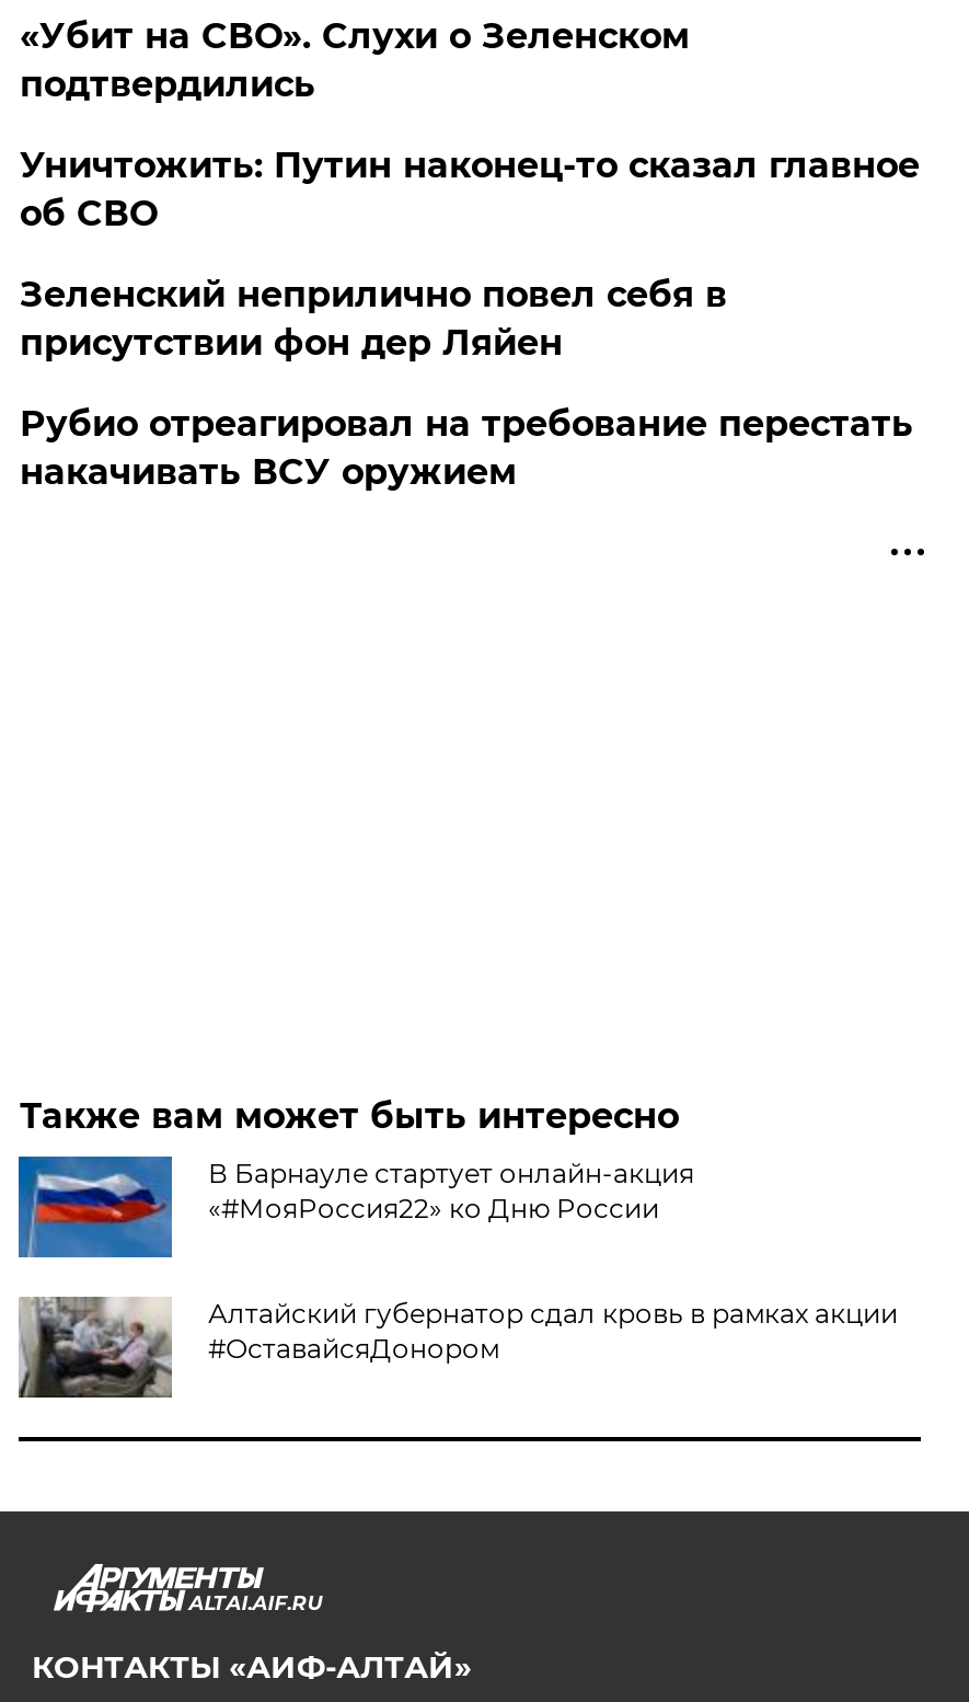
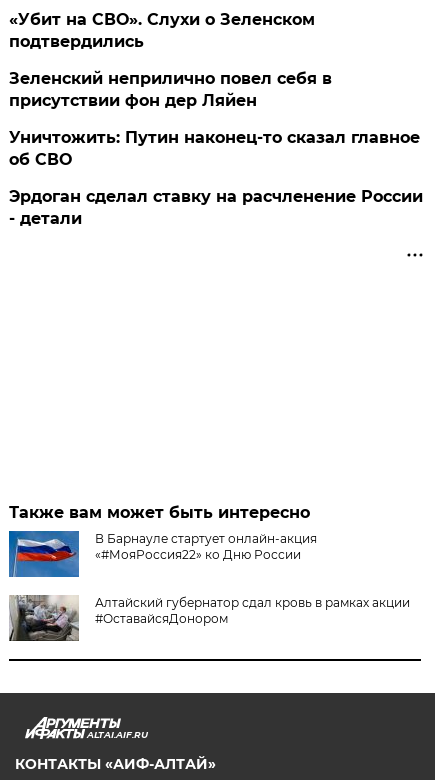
moved [19,144,920,234] -> [9,128,420,169]: Уничтожить: Путин наконец-то сказал главное | об СВО
moved [19,274,727,363] -> [9,69,332,110]: Зеленский неприлично повел cебя в | присутствии фон дер Ляйен
[19,403,913,493] Рубио отреагировал на требование перестать | накачивать ВСУ оружием -> [9,187,423,228] Эрдоган сделал ставку на расчленение России | - детали

